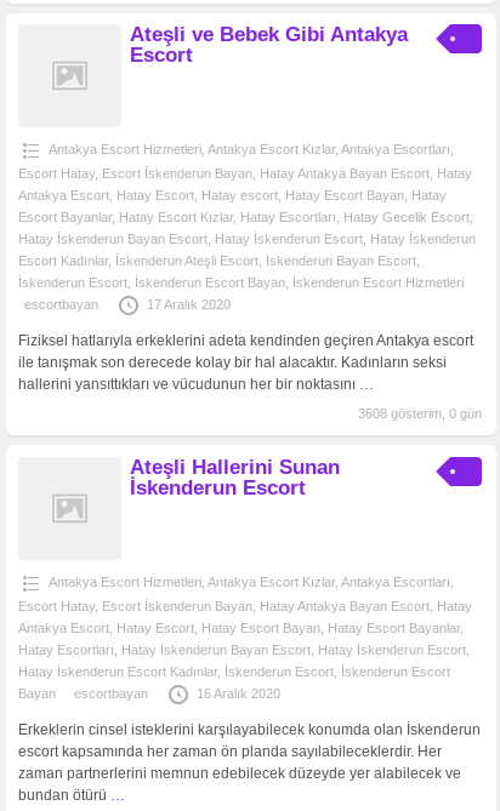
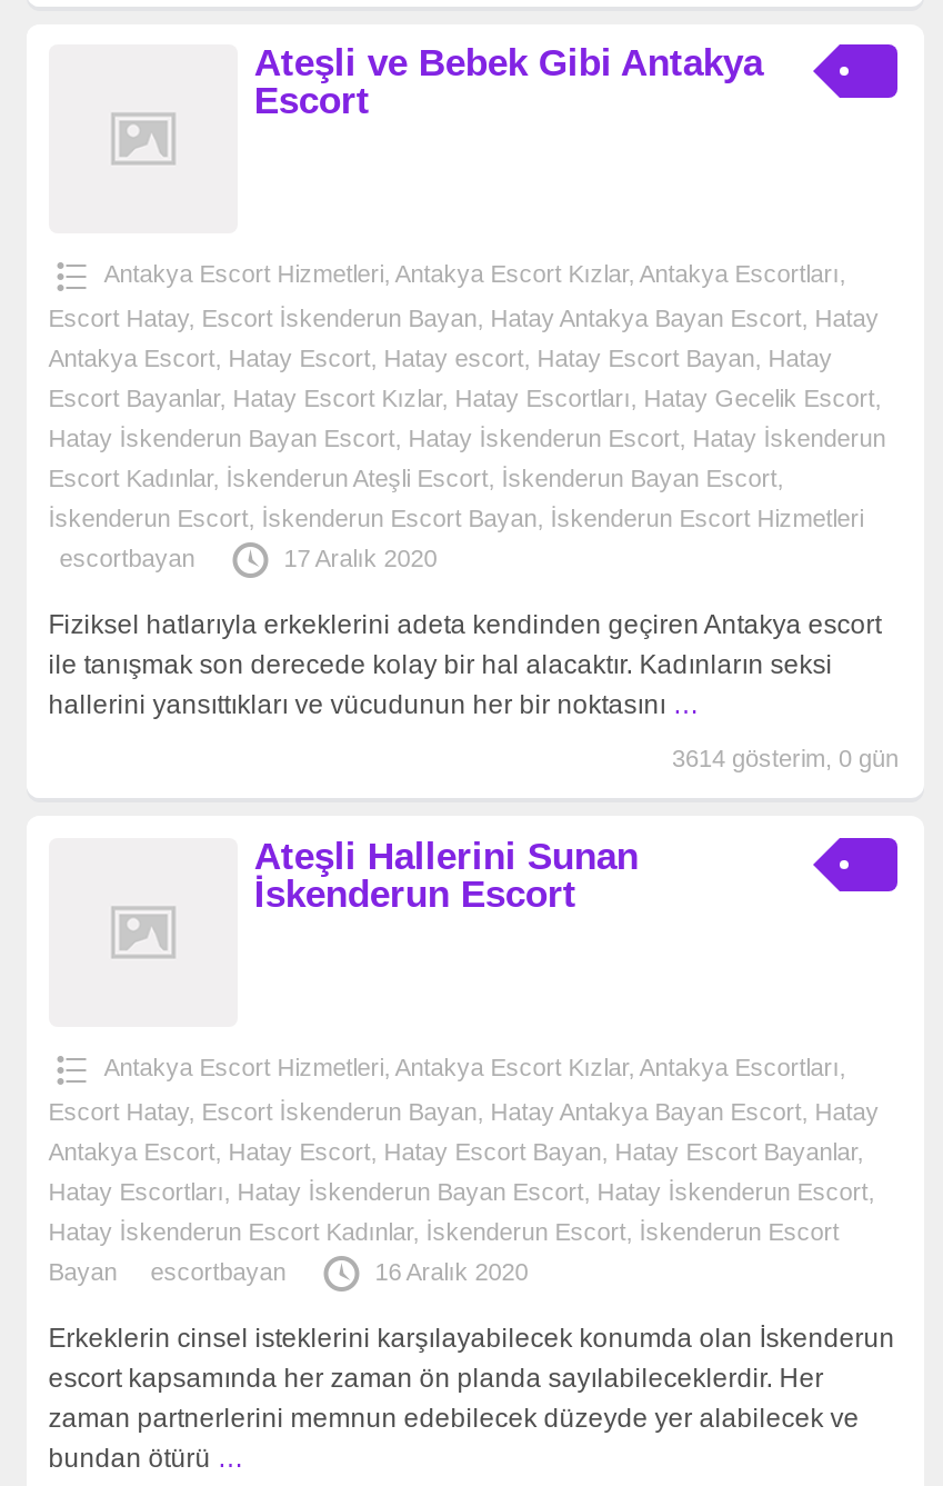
[358,406,482,421] 3608 gösterim, 0 gün -> [672,745,898,772] 3614 gösterim, 0 gün

